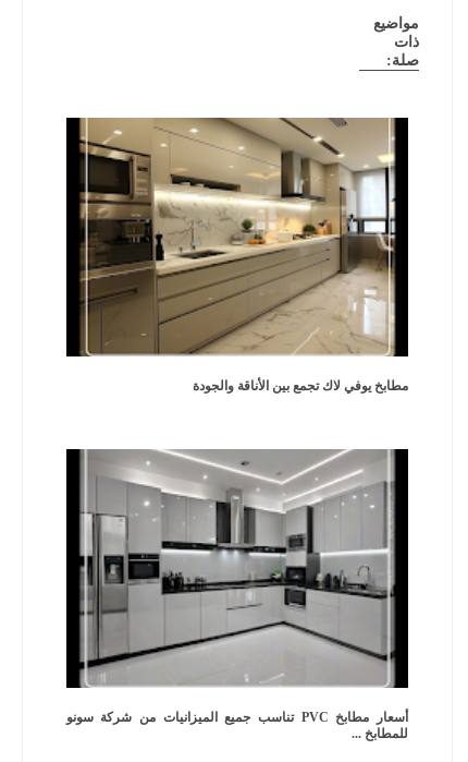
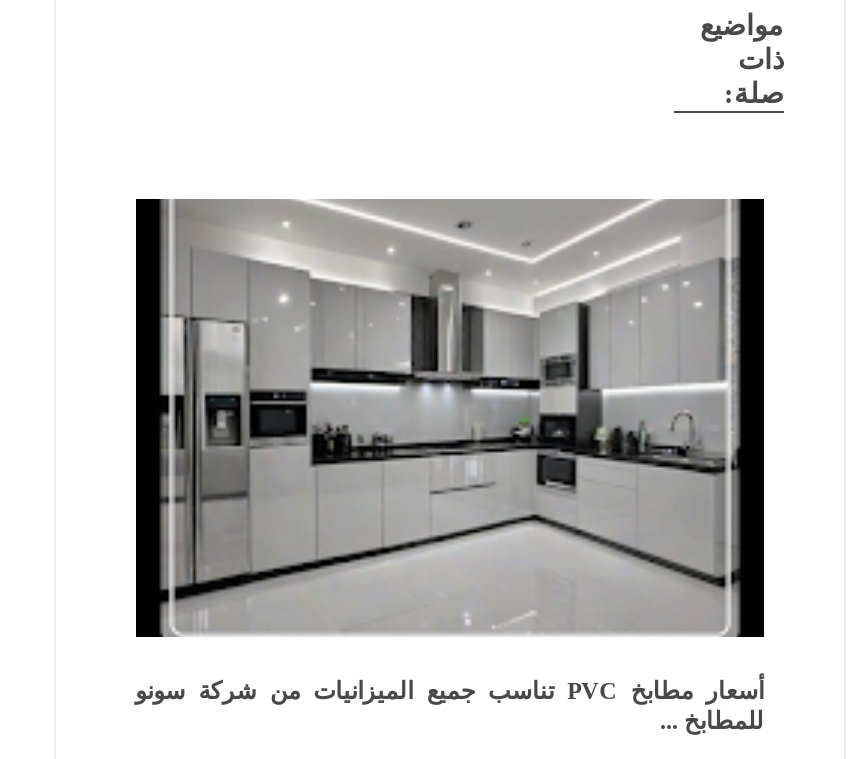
[79,118,408,394] [image] | مطابخ يوفي لاك تجمع بين الأناقة والجودة -> none

